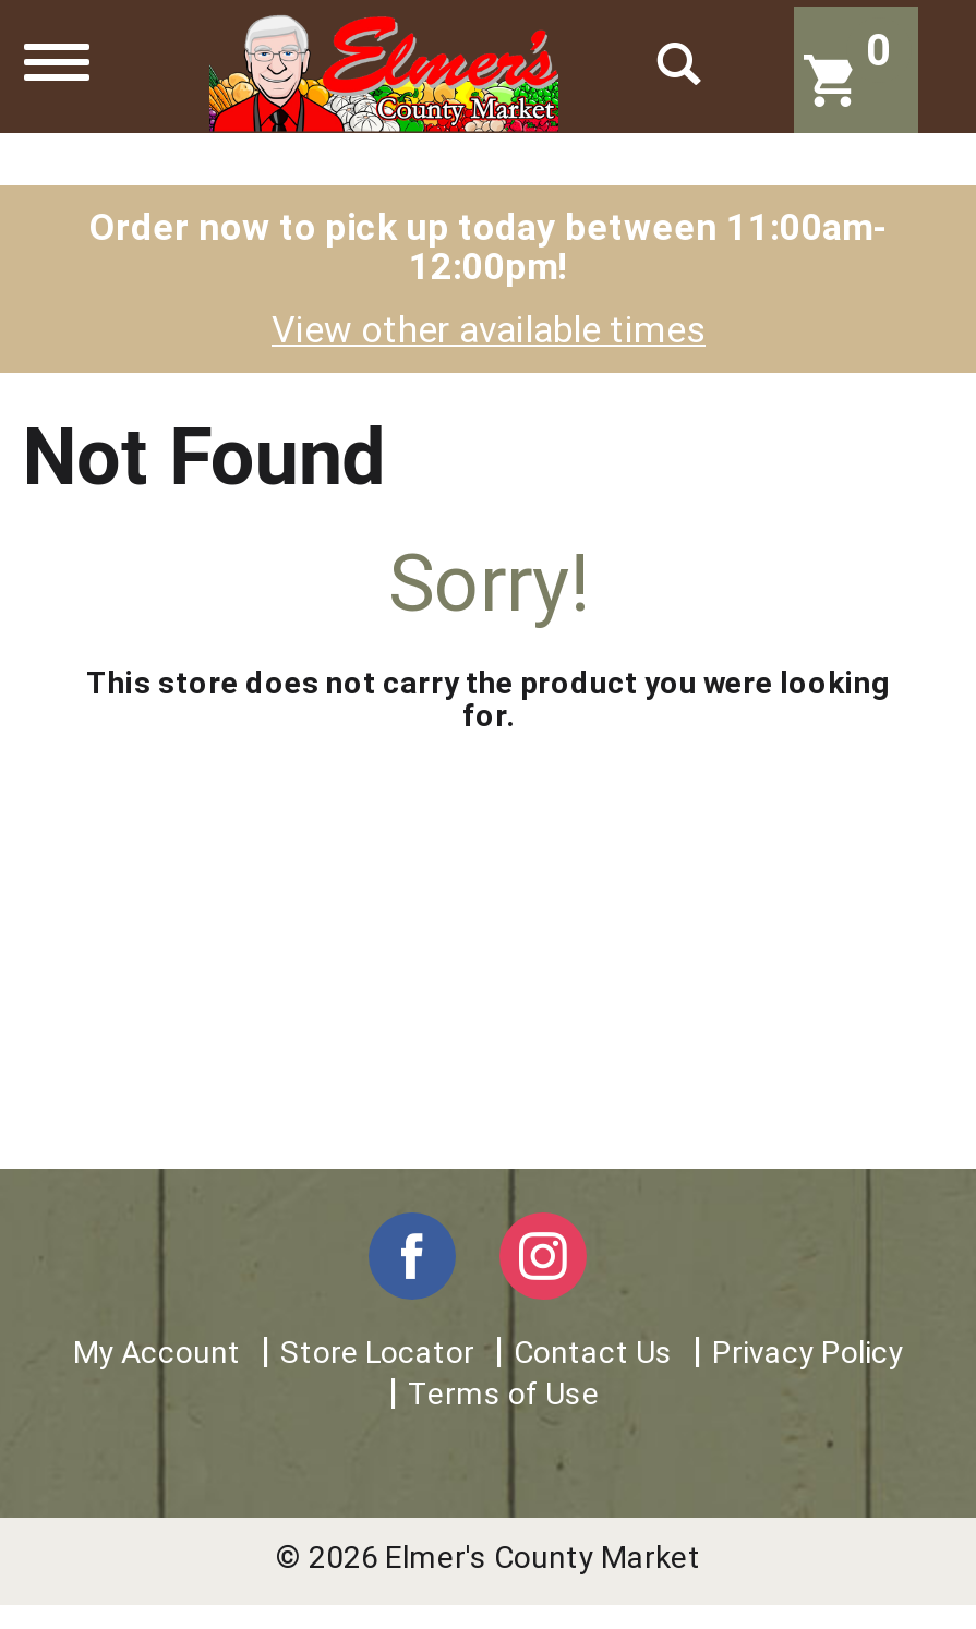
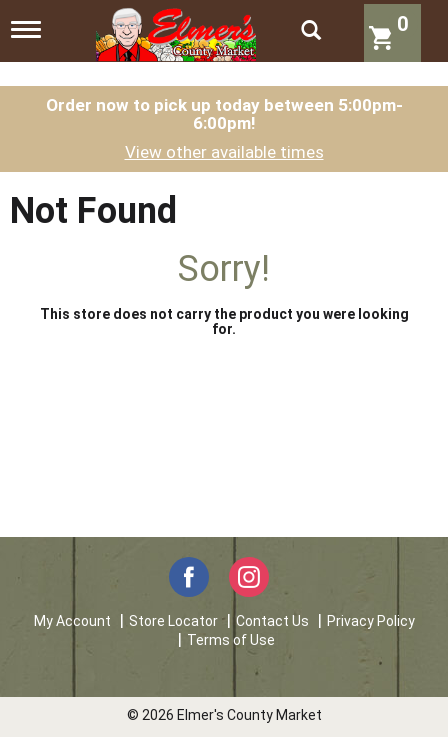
[89,206,888,289] Order now to pick up today between 11:00am- | 12:00pm! -> [45,95,402,133] Order now to pick up today between 5:00pm- | 6:00pm!

